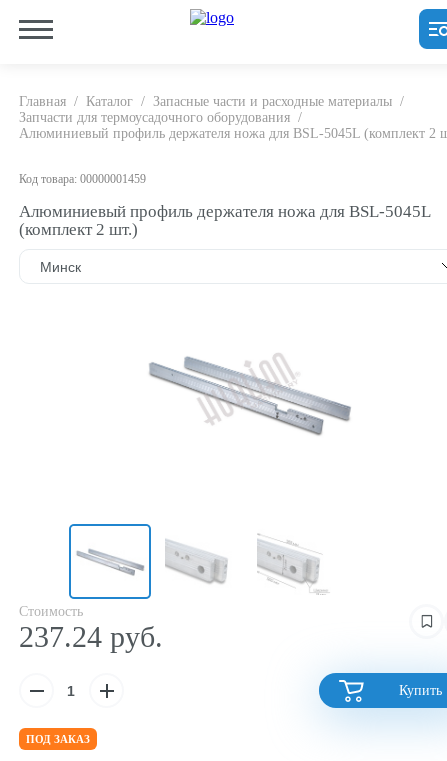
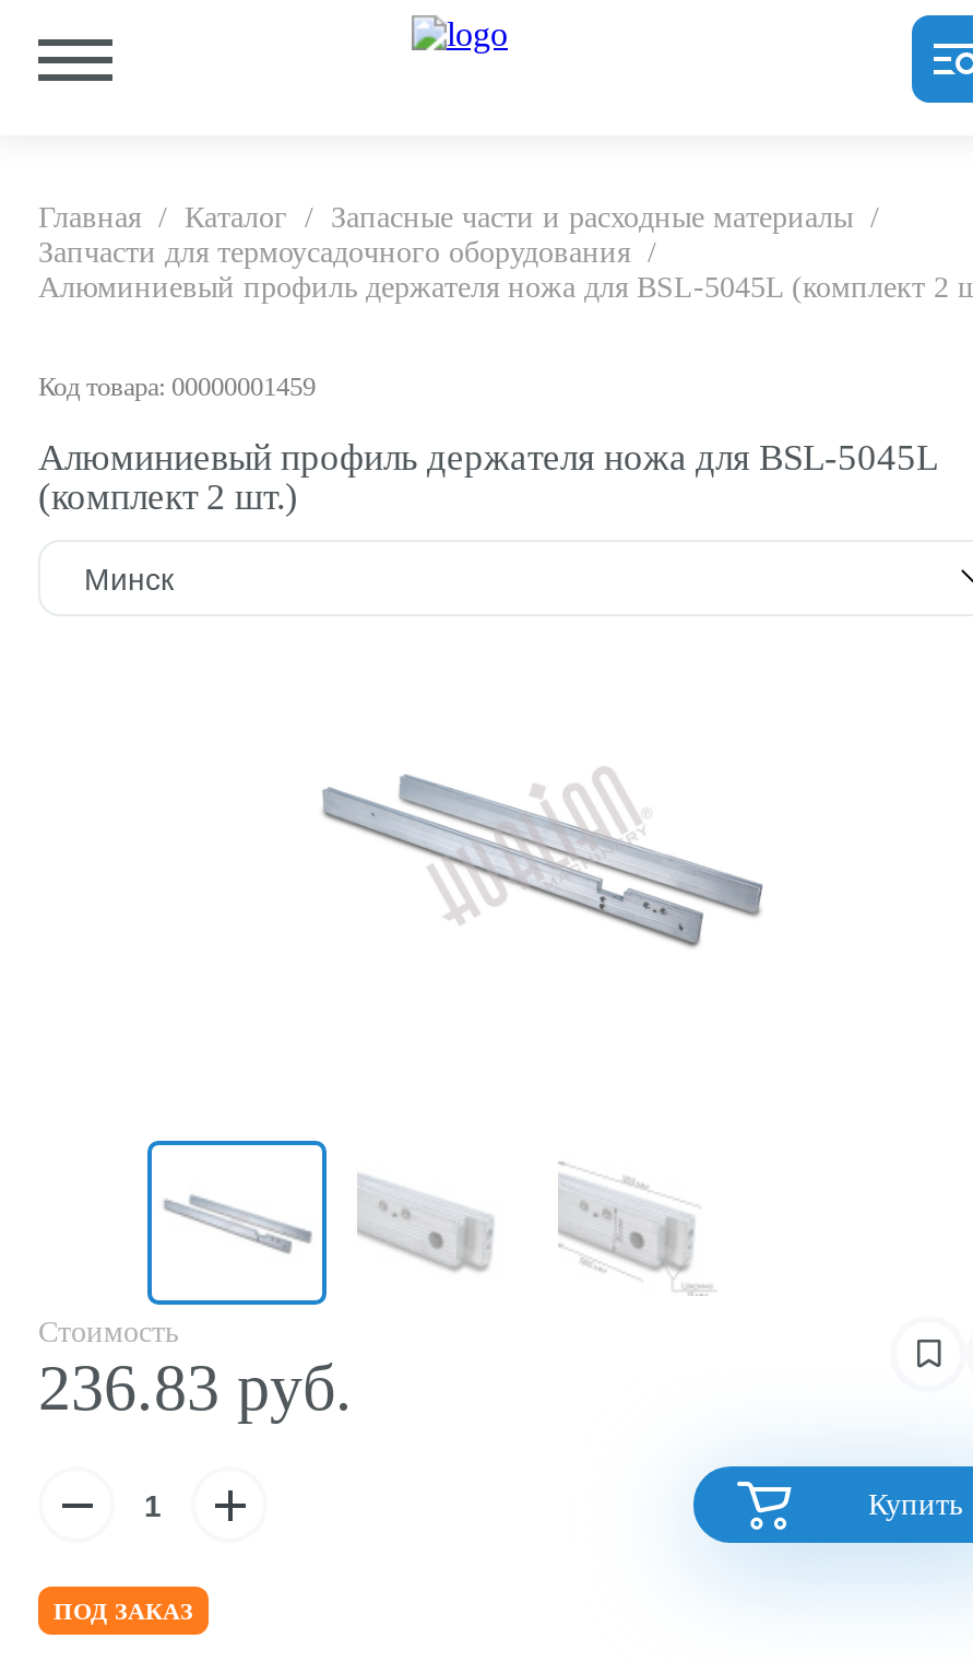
[19,620,163,653] 237.24 руб. -> [38,1351,353,1423] 236.83 руб.

